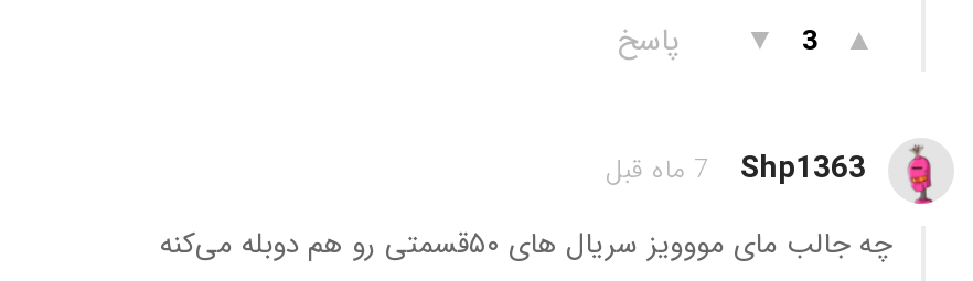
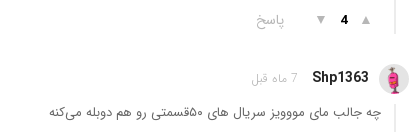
[802,19,817,65] 3 -> [340,10,347,31] 4

